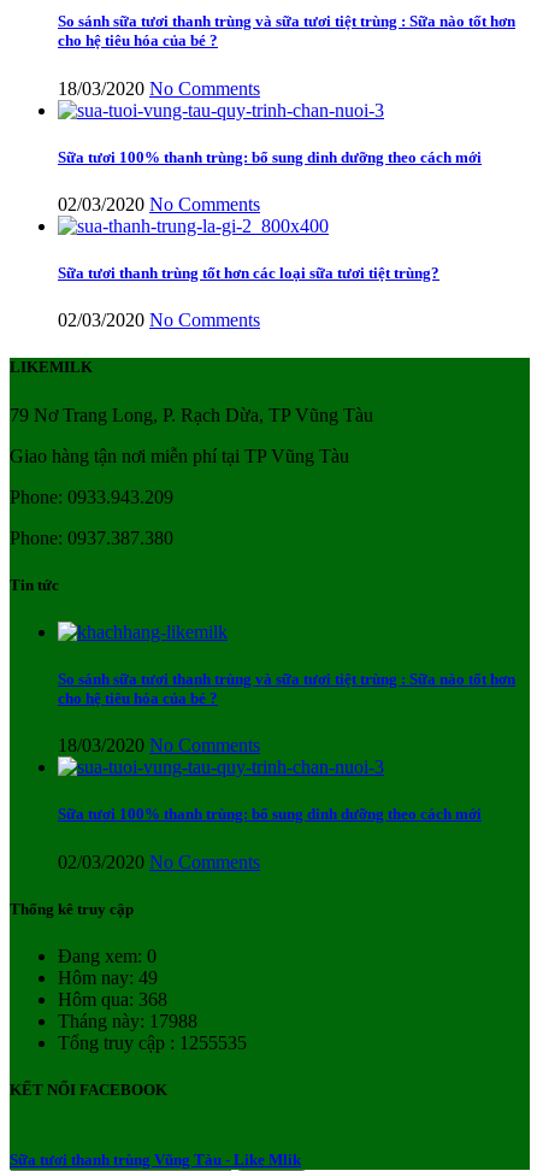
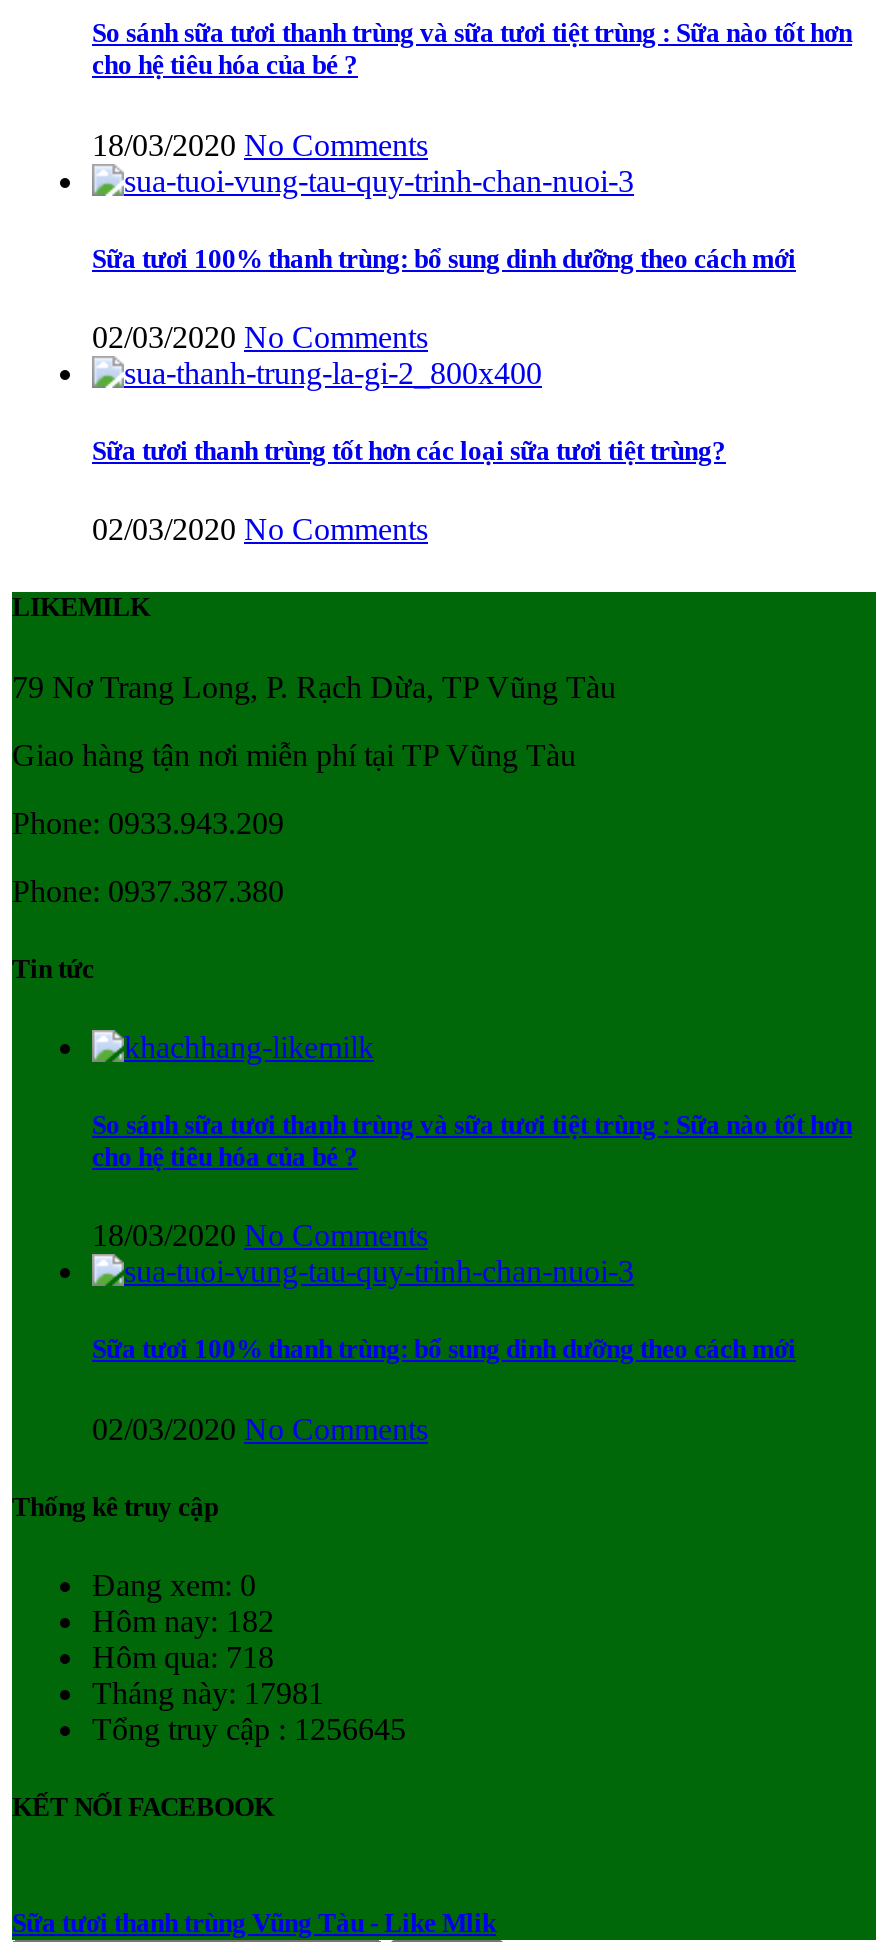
[58,967,158,988] Hôm nay: 49 -> [92,1604,274,1638] Hôm nay: 182
[58,989,167,1009] Hôm qua: 368 -> [92,1640,274,1674] Hôm qua: 718
[58,1011,197,1031] Tháng này: 17988 -> [92,1676,324,1710] Tháng này: 17981
[58,1032,247,1053] Tổng truy cập : 1255535 -> [92,1712,406,1746] Tổng truy cập : 1256645

